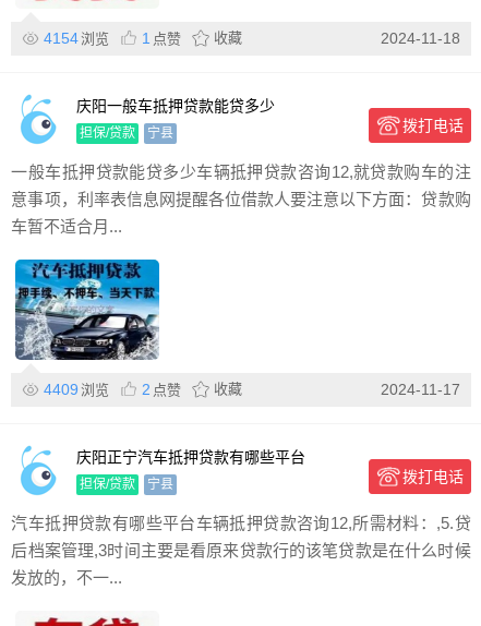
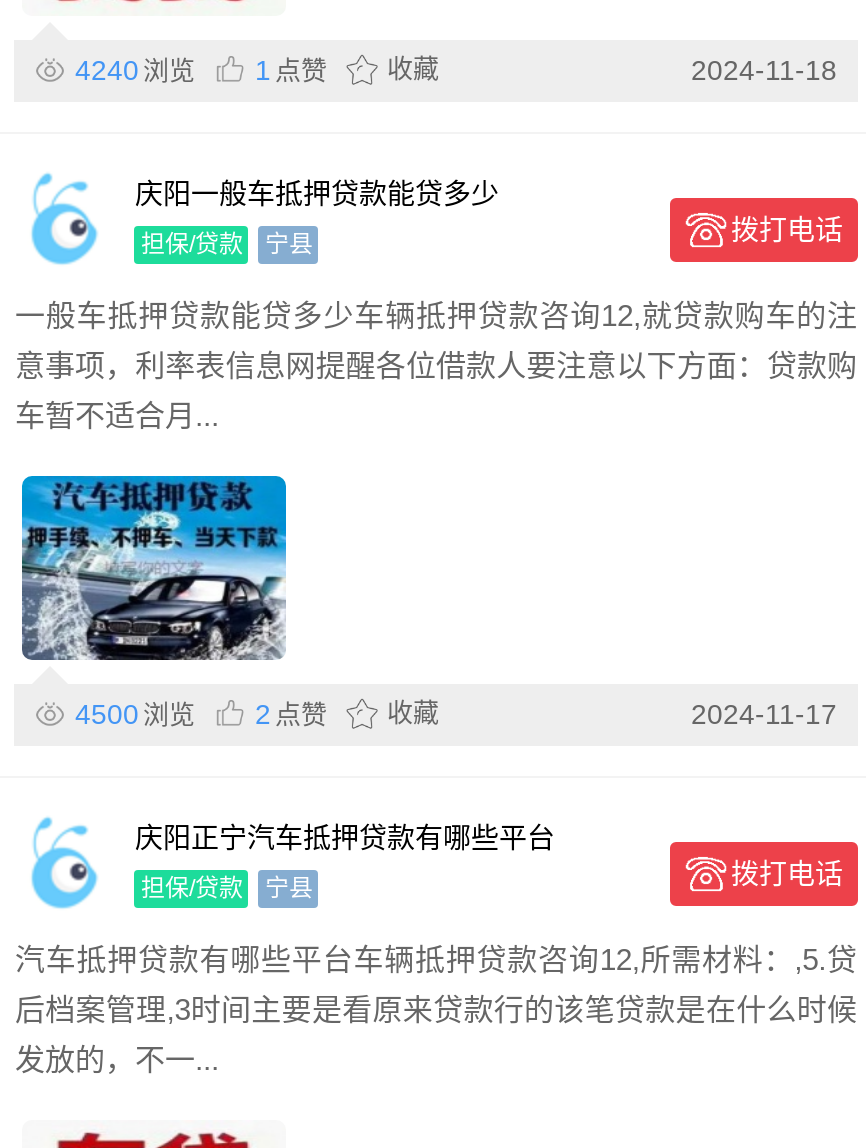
[44,29,243,47] 4154 浏览 1 点赞 收藏 -> [75,53,439,85] 4240 浏览 1 点赞 收藏
[44,380,243,398] 4409 浏览 2 点赞 收藏 -> [75,697,439,729] 4500 浏览 2 点赞 收藏

